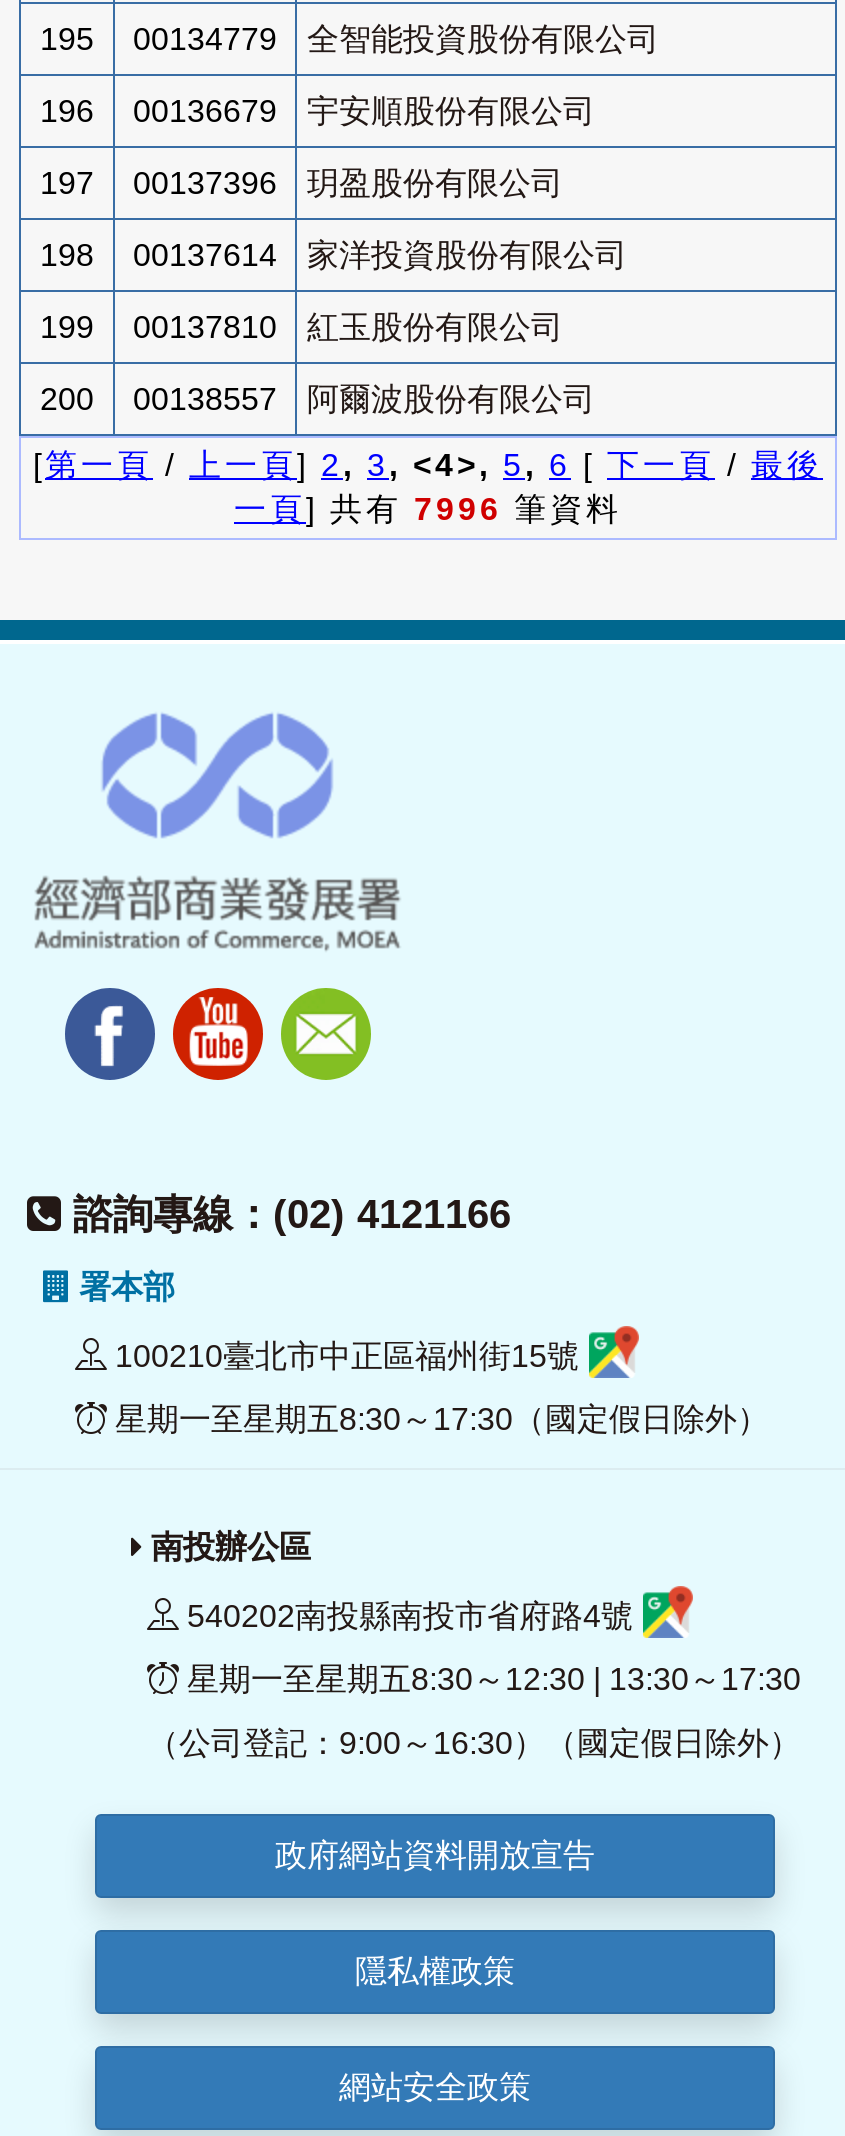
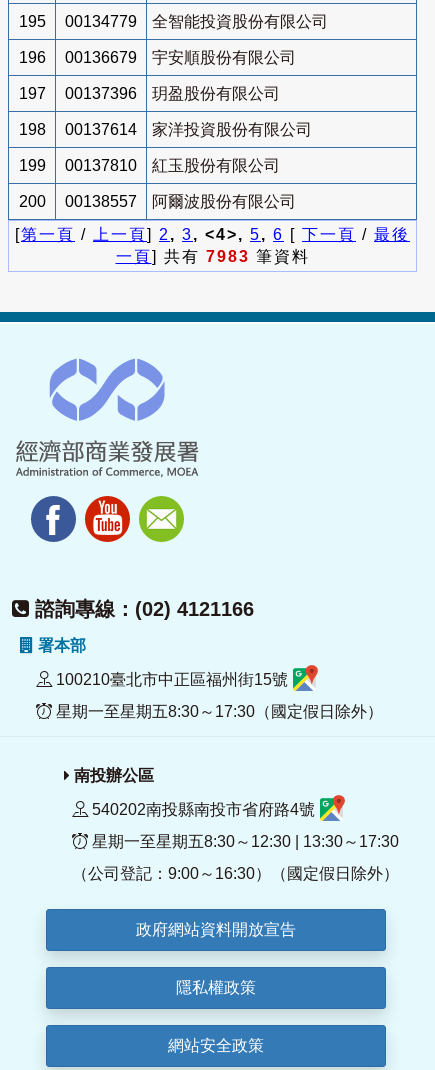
[234,492,622,526] 一頁] 共有7996筆資料 -> [115,248,309,265] 一頁] 共有7983筆資料

